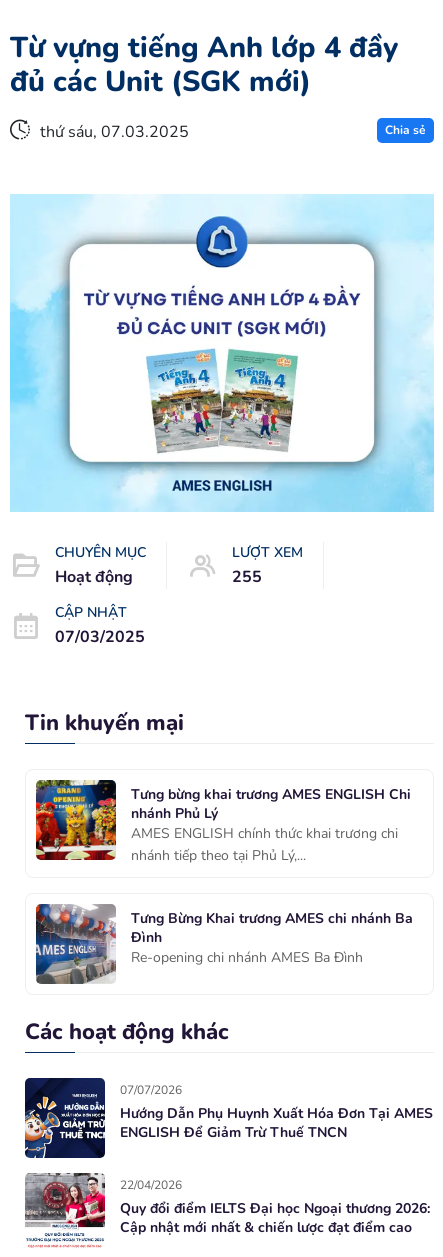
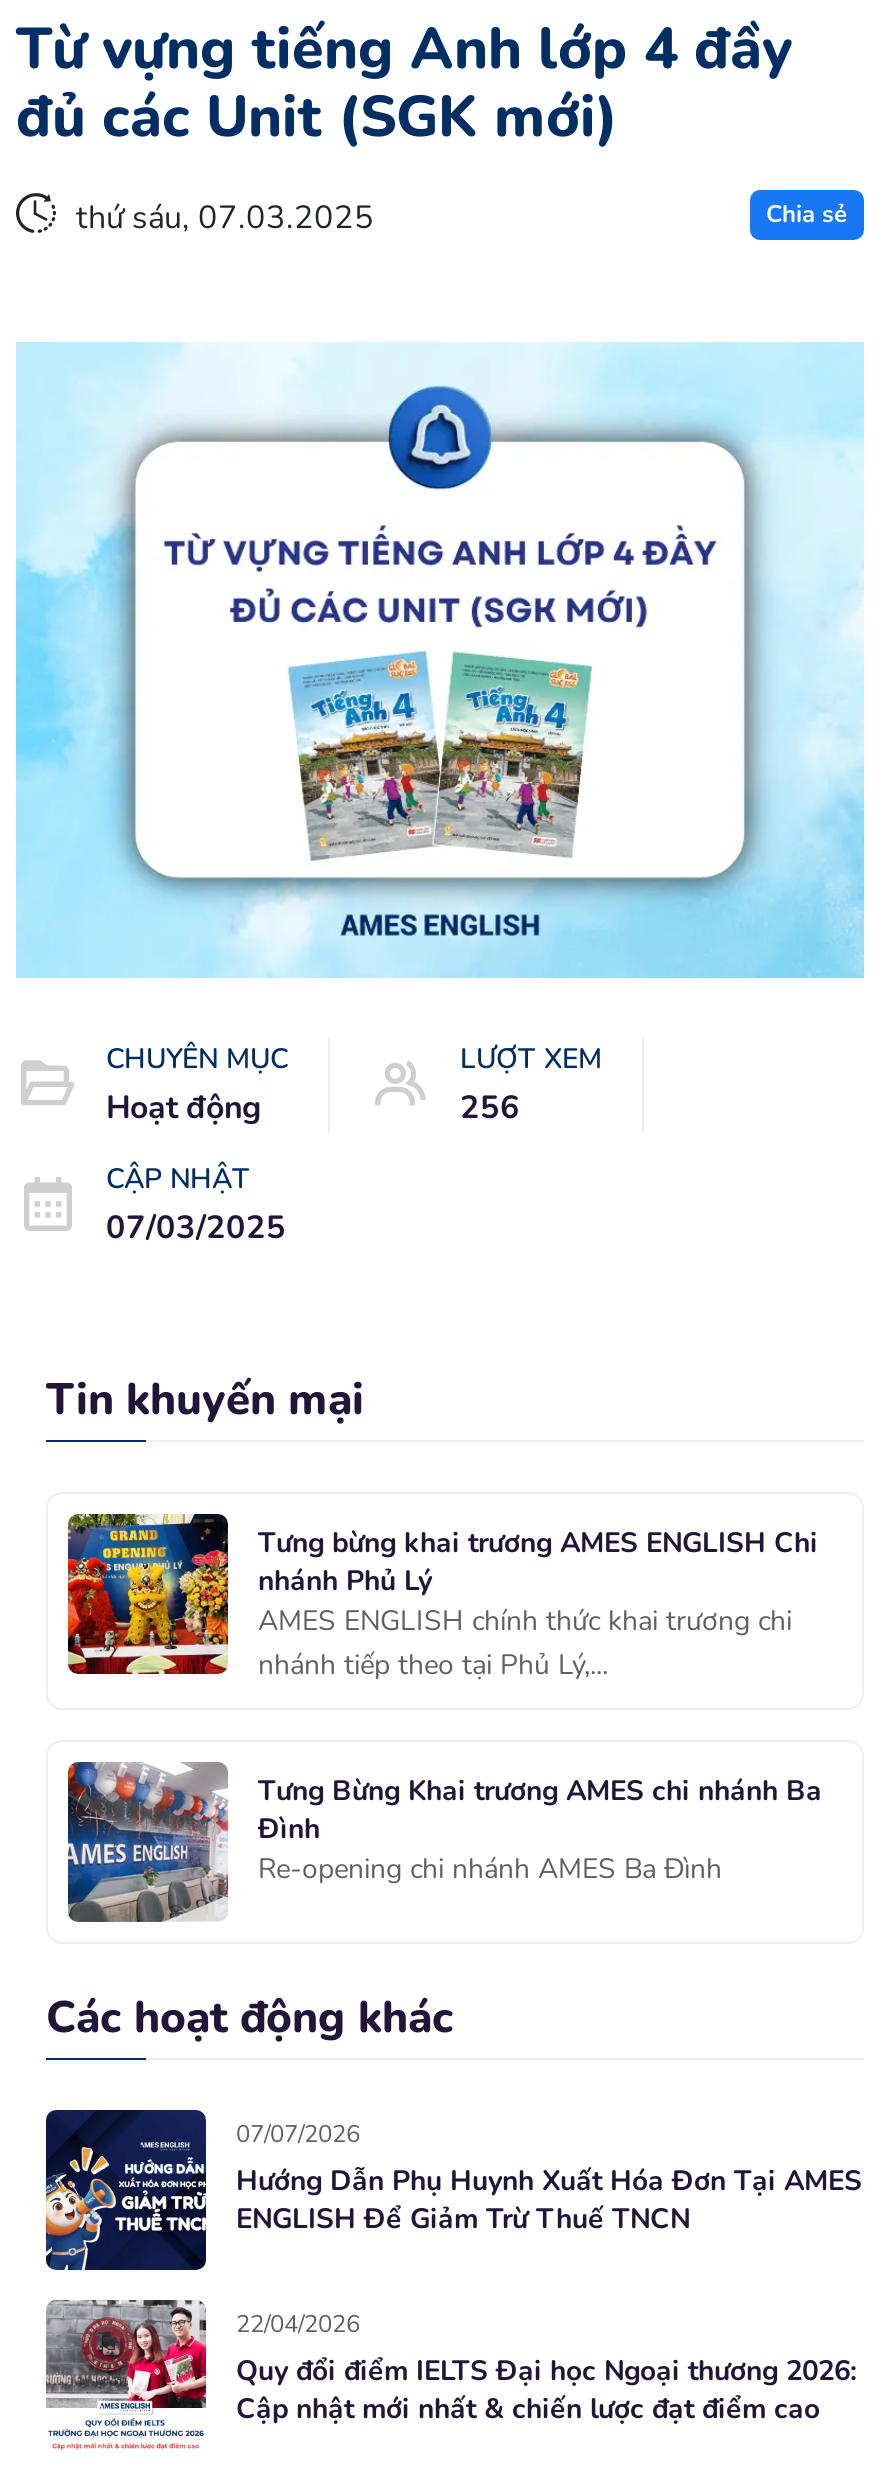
[232,566,262,588] 255 -> [460,1086,520,1130] 256

